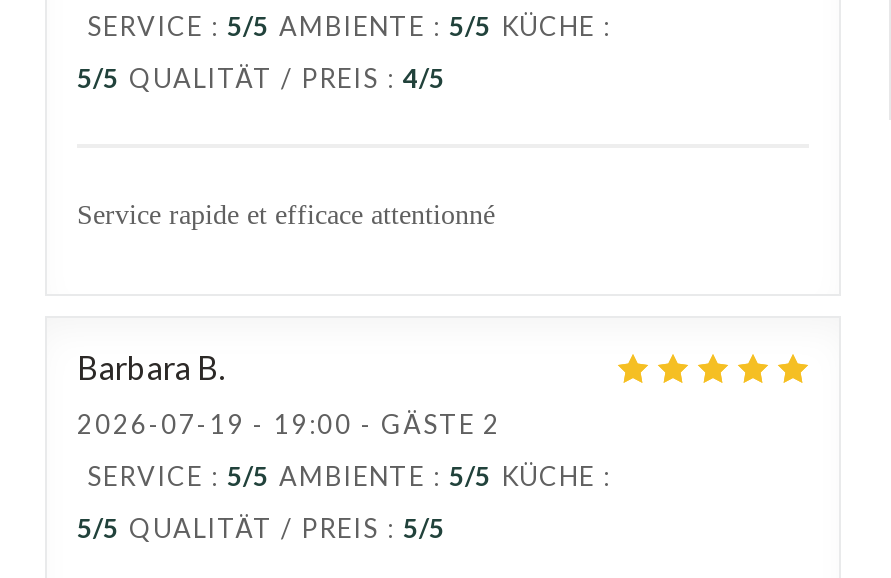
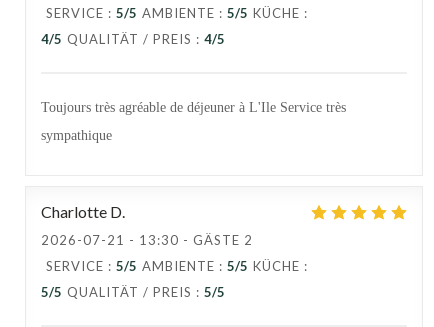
[77,63,445,95] 5/5 QUALITÄT / PREIS: 4/5 -> [41,31,225,47] 4/5 QUALITÄT / PREIS: 4/5
[77,201,495,231] Service rapide et efficace attentionné -> [41,100,346,143] Toujours très agréable de déjeuner à L'Ile Service très | sympathique
[77,349,501,441] Barbara B | 2026-07-19 - 19:00 - GÄSTE 2 -> [41,202,253,248] Charlotte D | 2026-07-21 - 13:30 - GÄSTE 2

